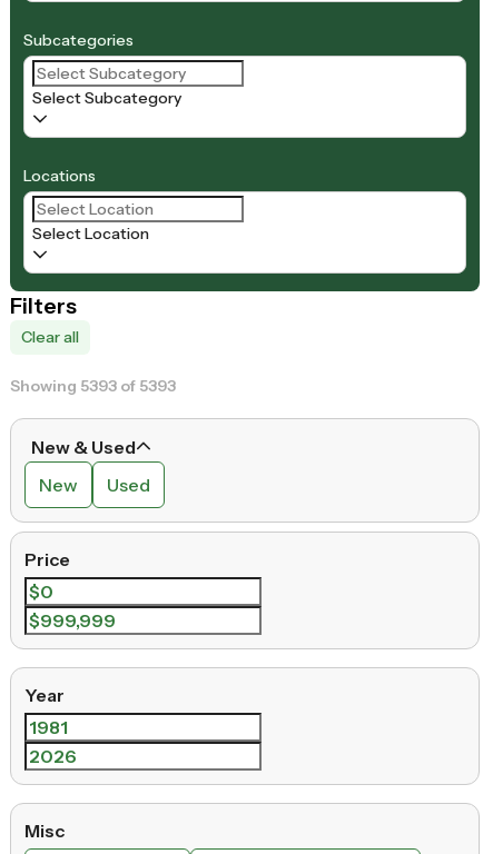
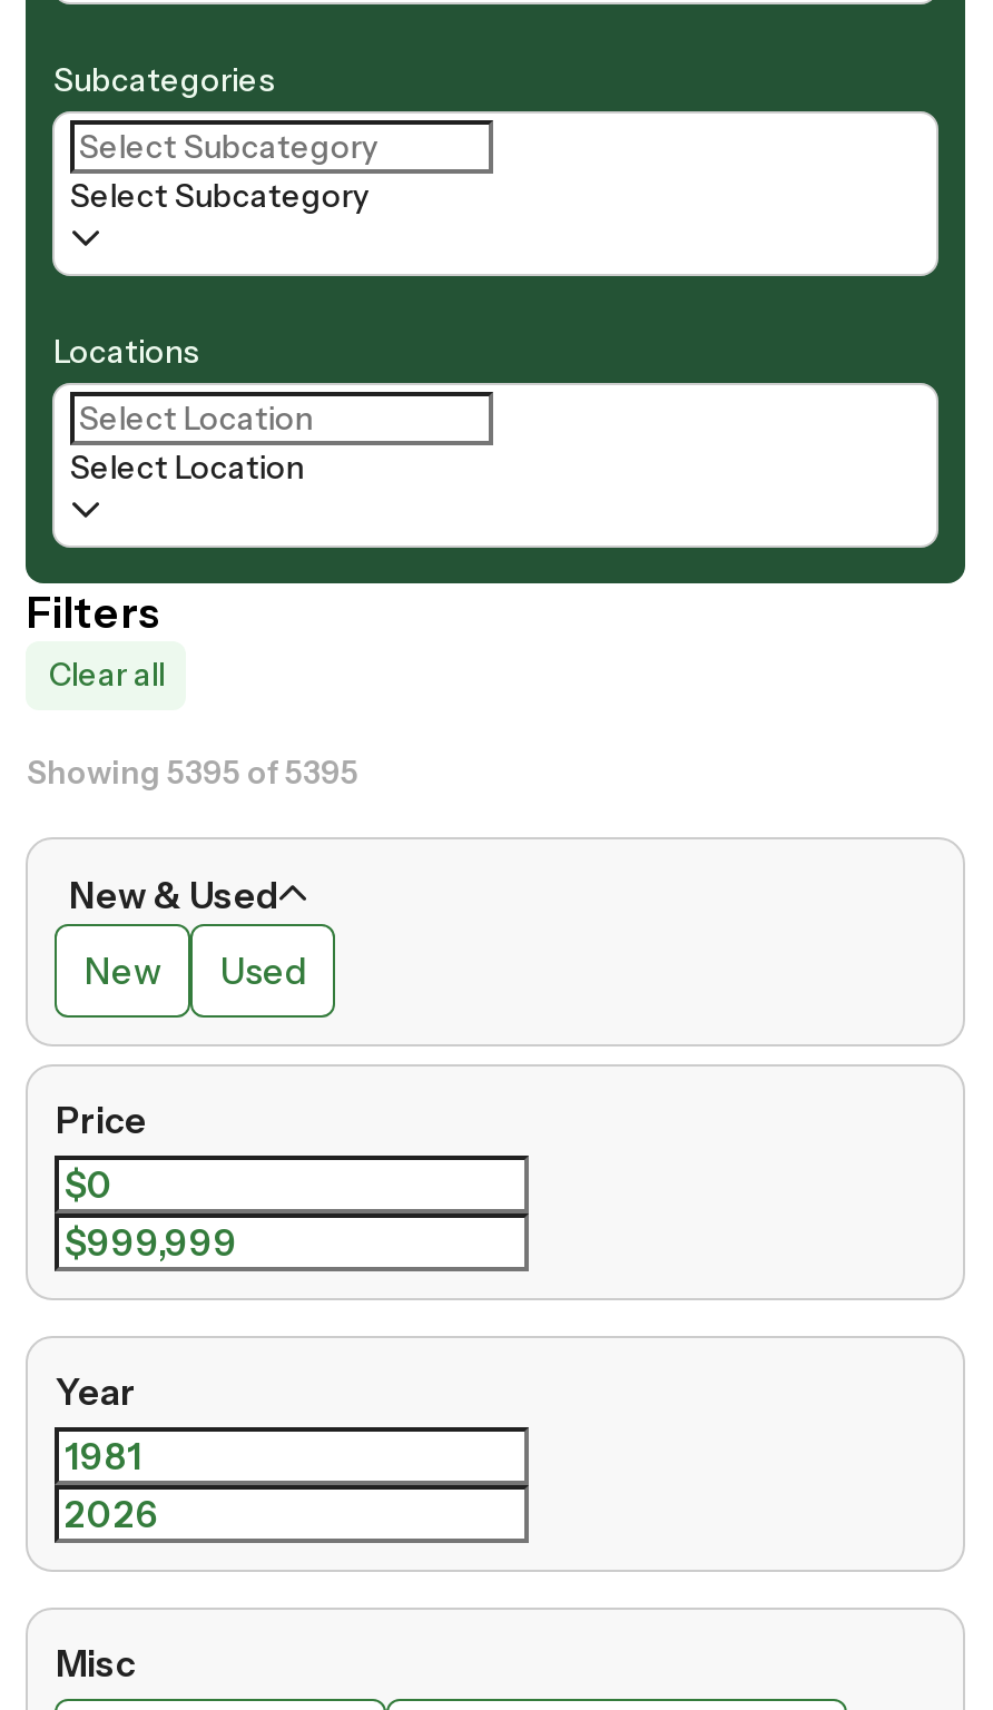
[10,376,176,396] Showing 5393 of 5393 -> [26,753,358,794] Showing 5395 of 5395

